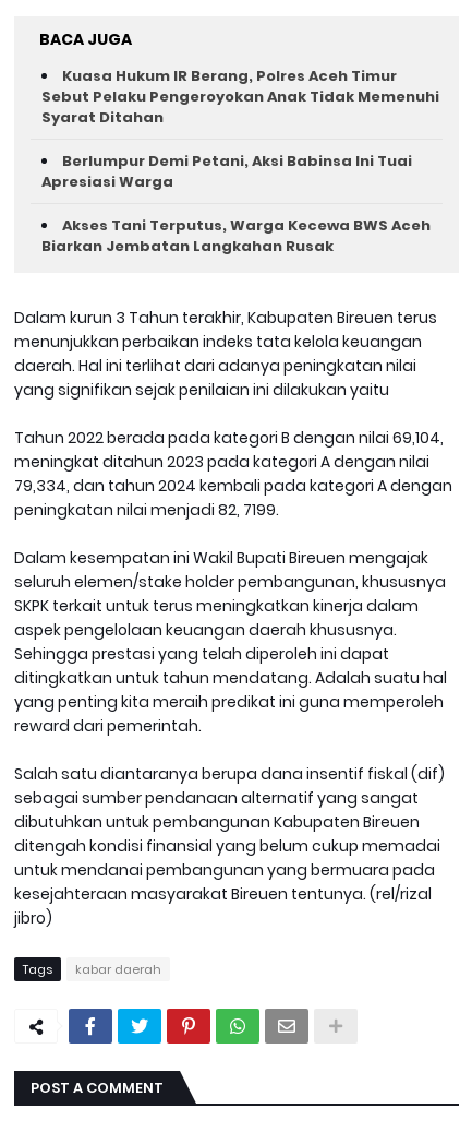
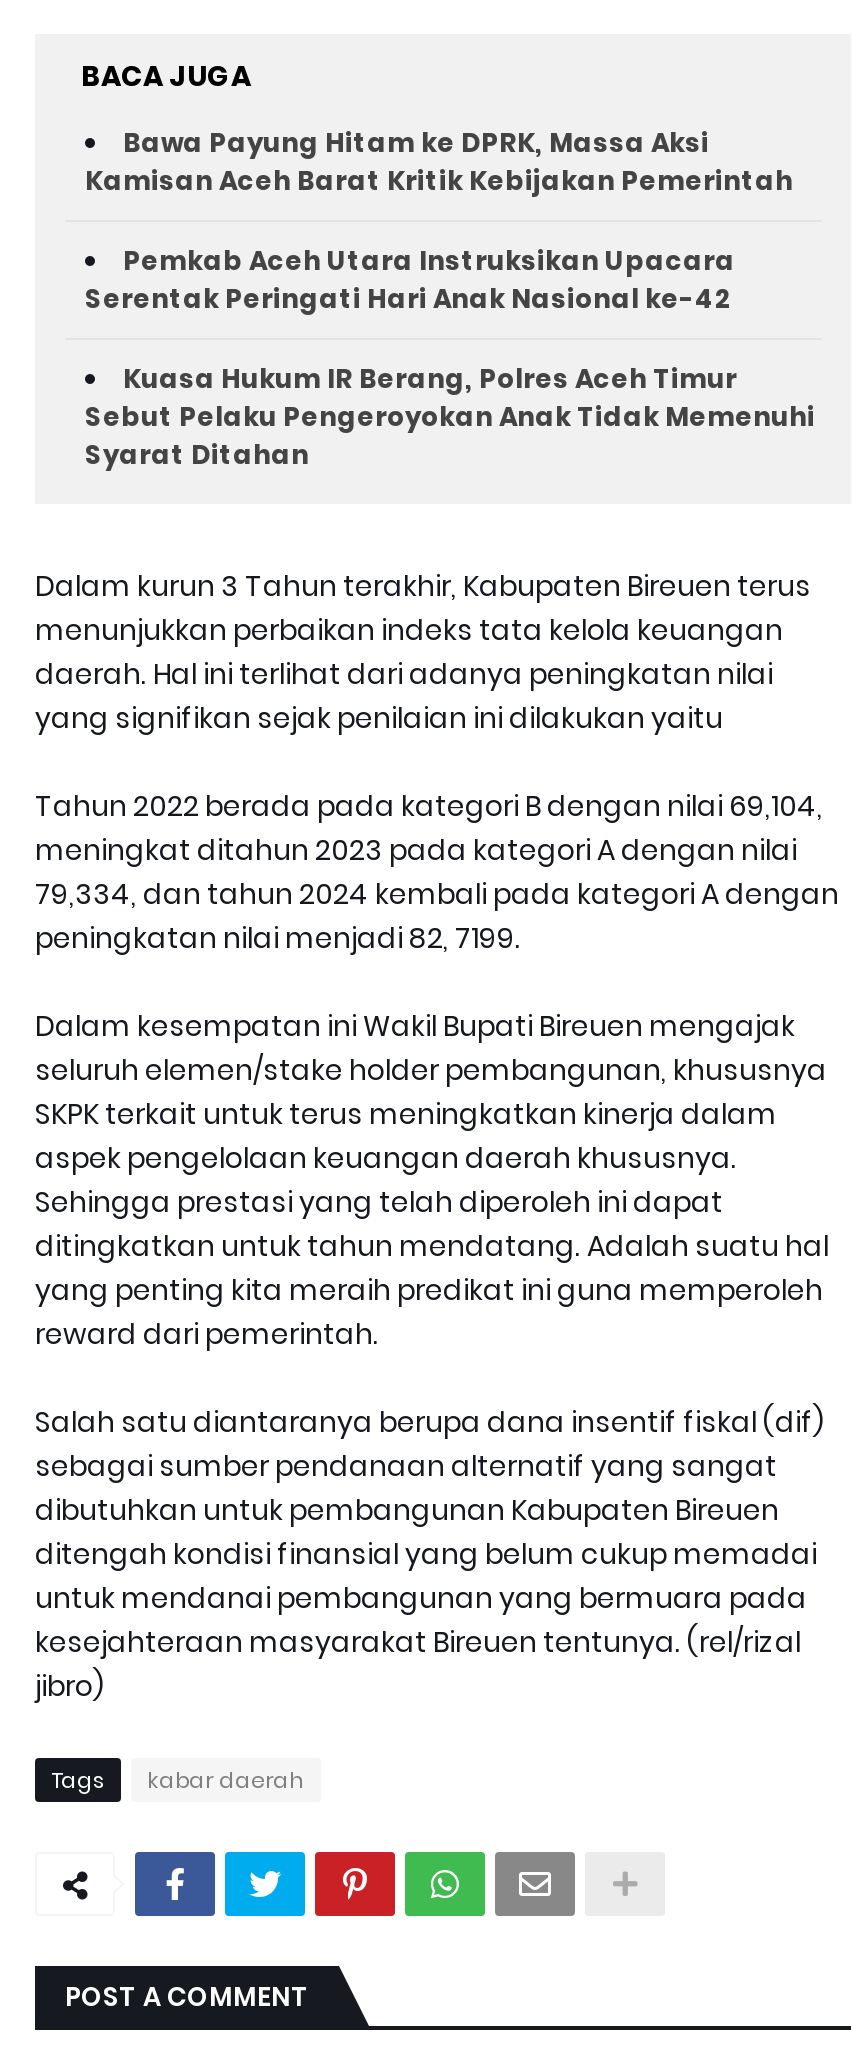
none -> [85,124,793,318] Bawa Payung Hitam ke DPRK, Massa Aksi | Kamisan Aceh Barat Kritik Kebijakan Pemerintah | Pemkab Aceh Utara Instruksikan Upacara | Serentak Peringati Hari Anak Nasional ke-42
moved [41,65,439,128] -> [85,360,815,474]: Kuasa Hukum IR Berang, Polres Aceh Timur | Sebut Pelaku Pengeroyokan Anak Tidak Memenuhi | Syarat Ditahan
[41,151,431,257] Berlumpur Demi Petani, Aksi Babinsa Ini Tuai | Apresiasi Warga | Akses Tani Terputus, Warga Kecewa BWS Aceh | Biarkan Jembatan Langkahan Rusak -> none

